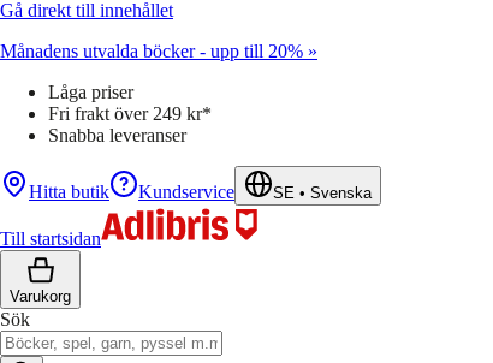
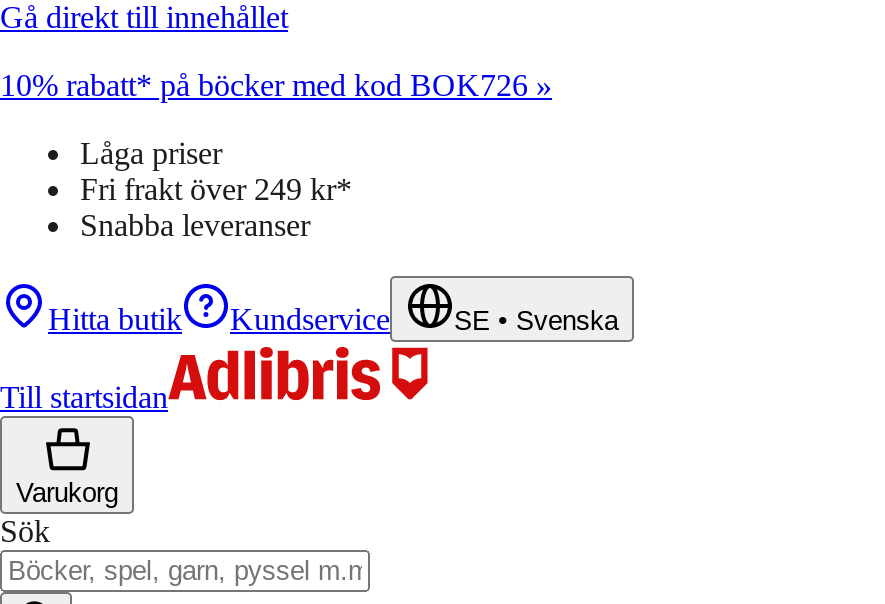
[0,41,317,61] Månadens utvalda böcker - upp till 20% » -> [0,68,552,102] 10% rabatt* på böcker med kod BOK726 »

